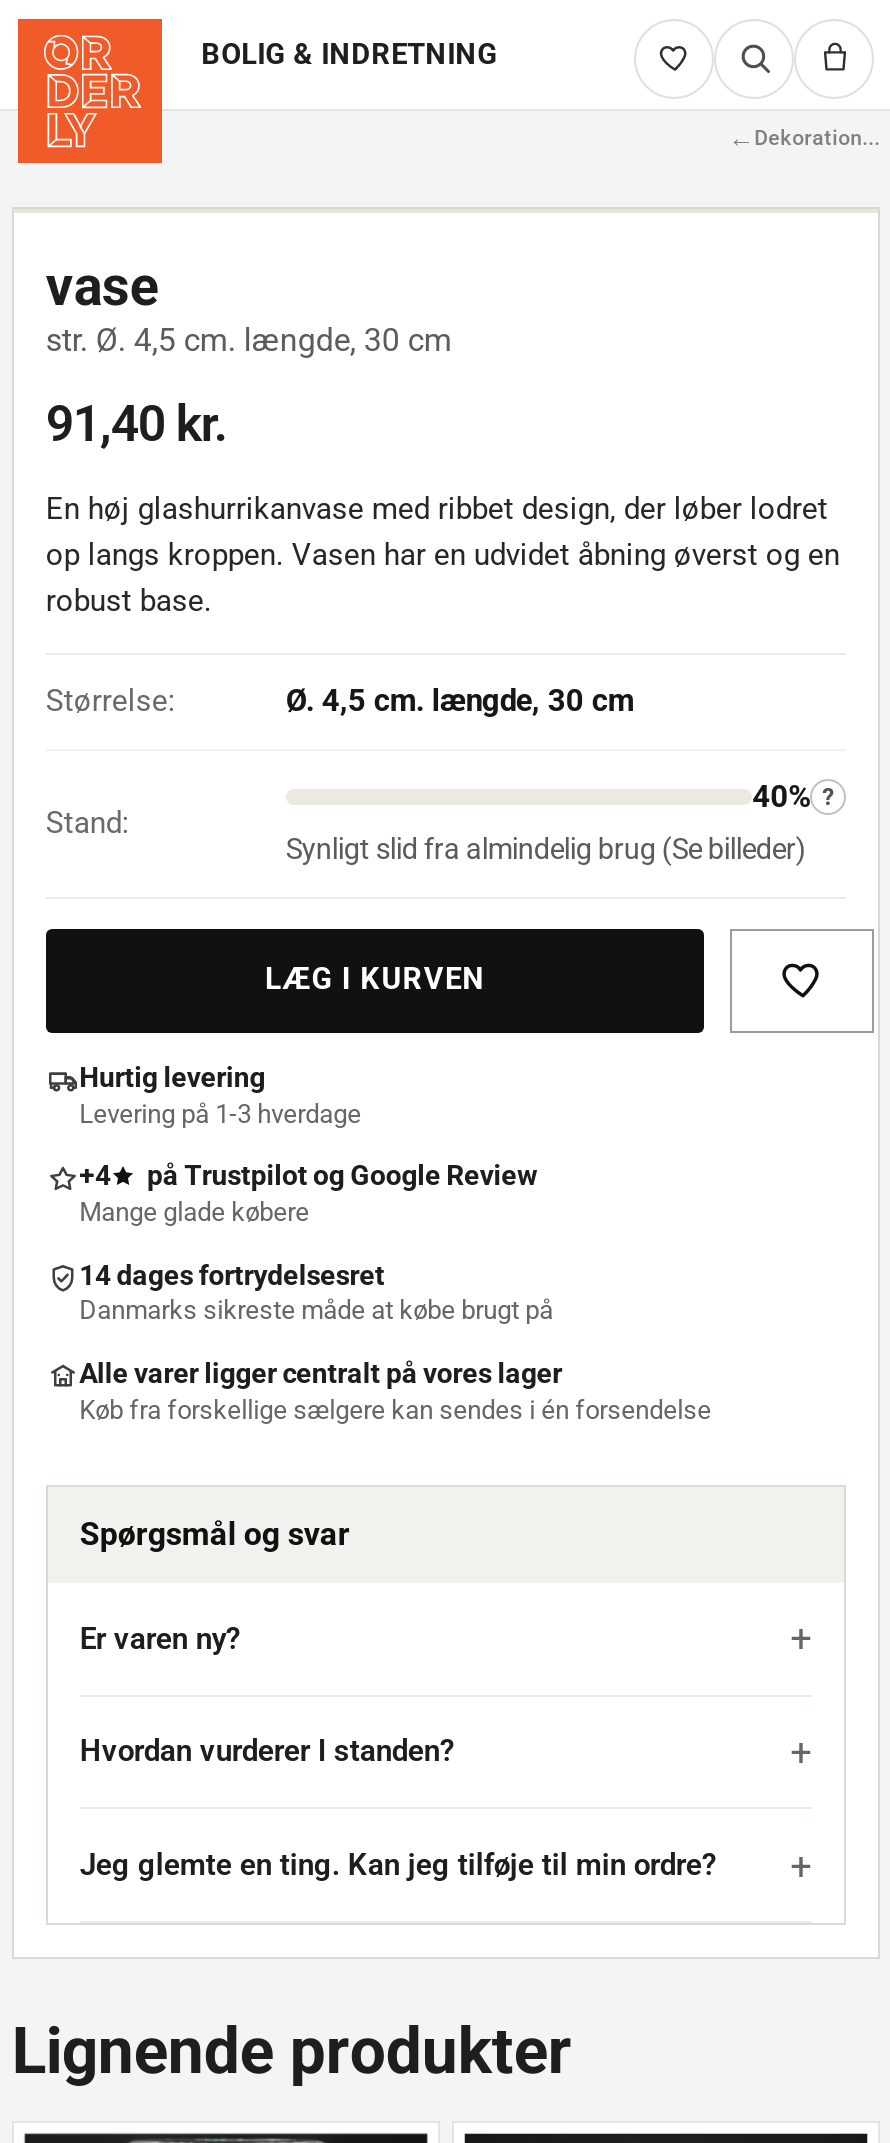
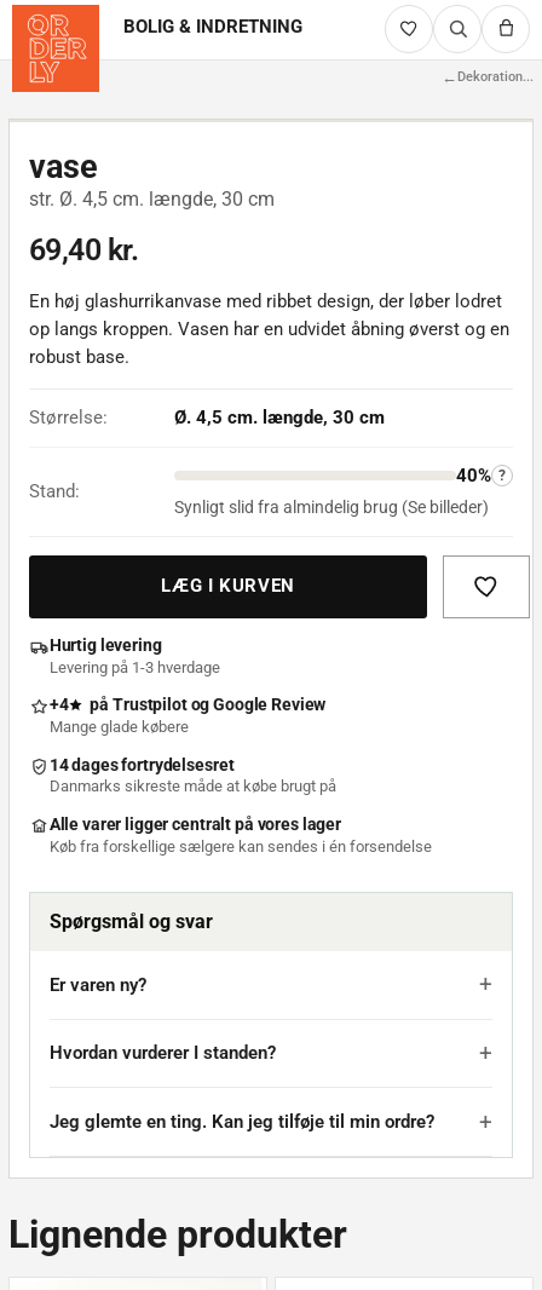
[46,394,227,452] 91,40 kr. -> [29,232,138,267] 69,40 kr.

